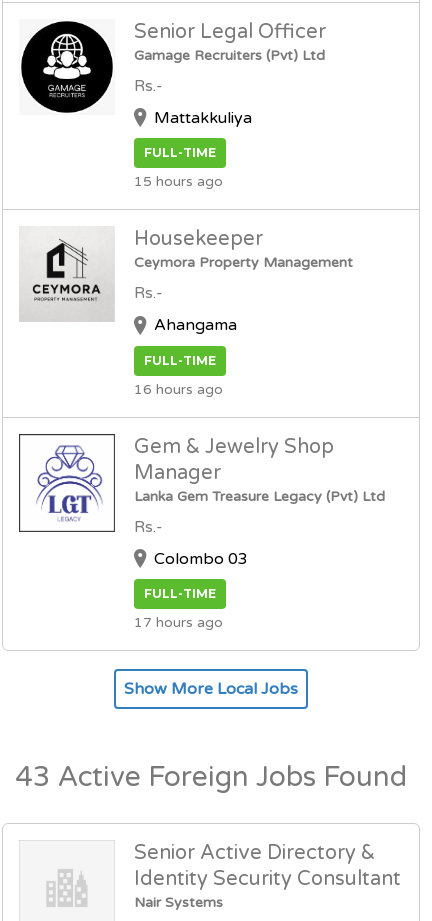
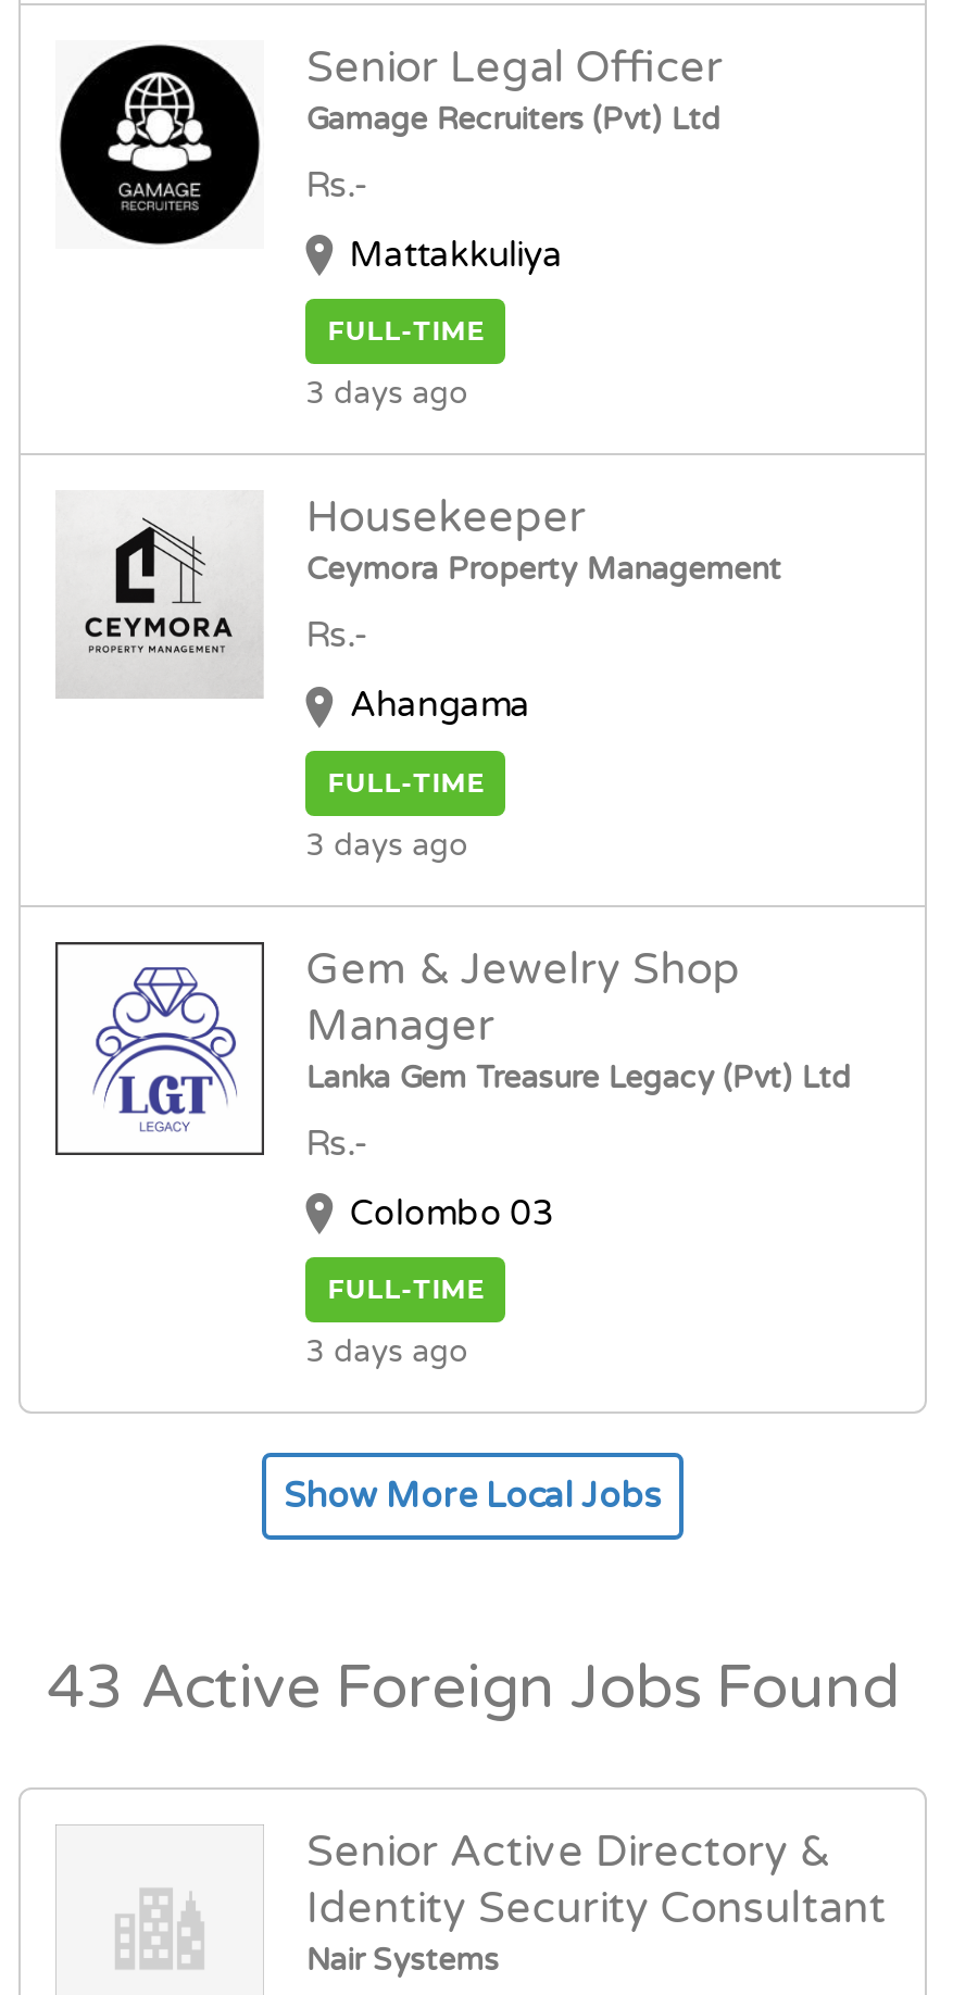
[134,173,223,190] 15 hours ago -> [306,376,469,413] 3 days ago
[134,381,223,398] 16 hours ago -> [306,827,469,864] 3 days ago
[134,614,223,631] 17 hours ago -> [306,1334,469,1371] 3 days ago

